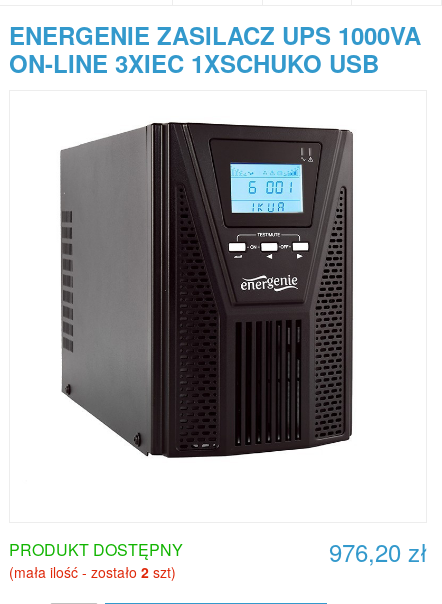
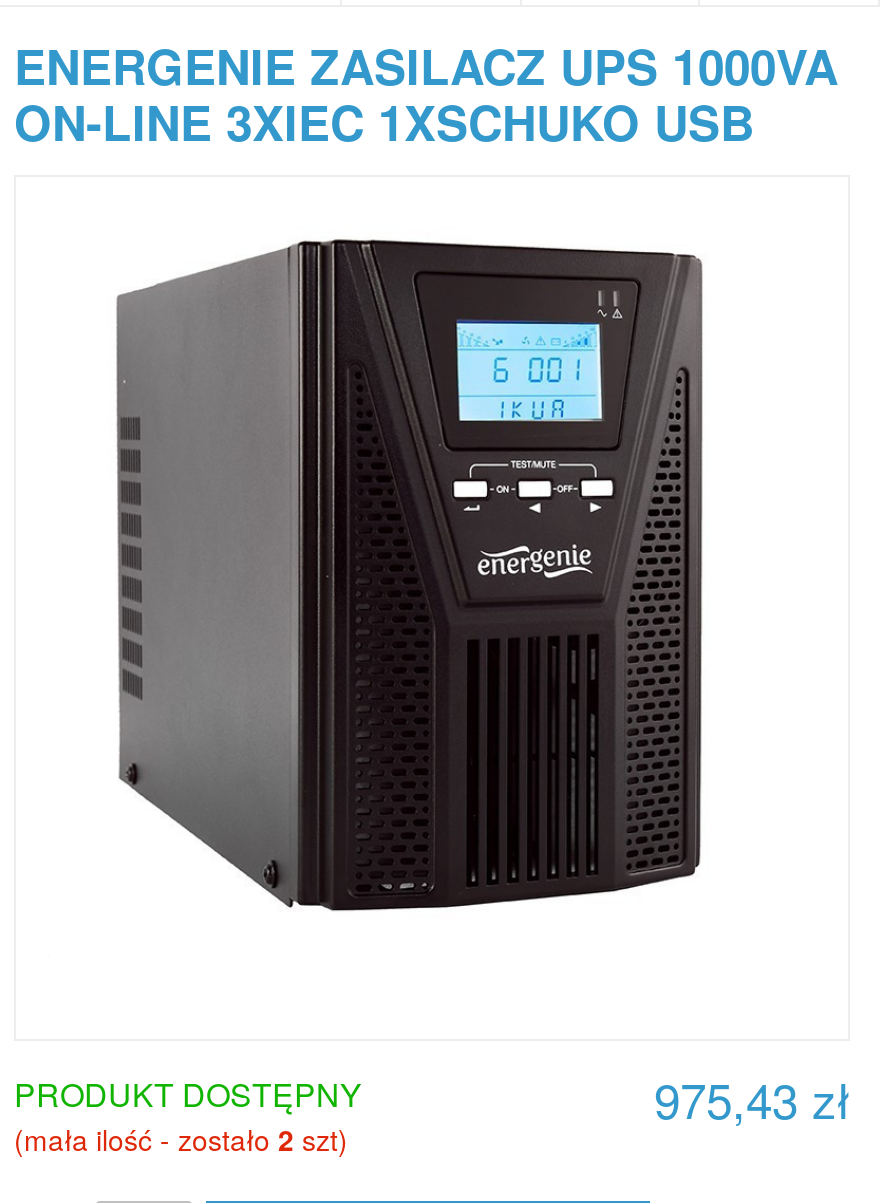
[329,534,427,569] 976,20 zł -> [654,1063,850,1133] 975,43 zł

